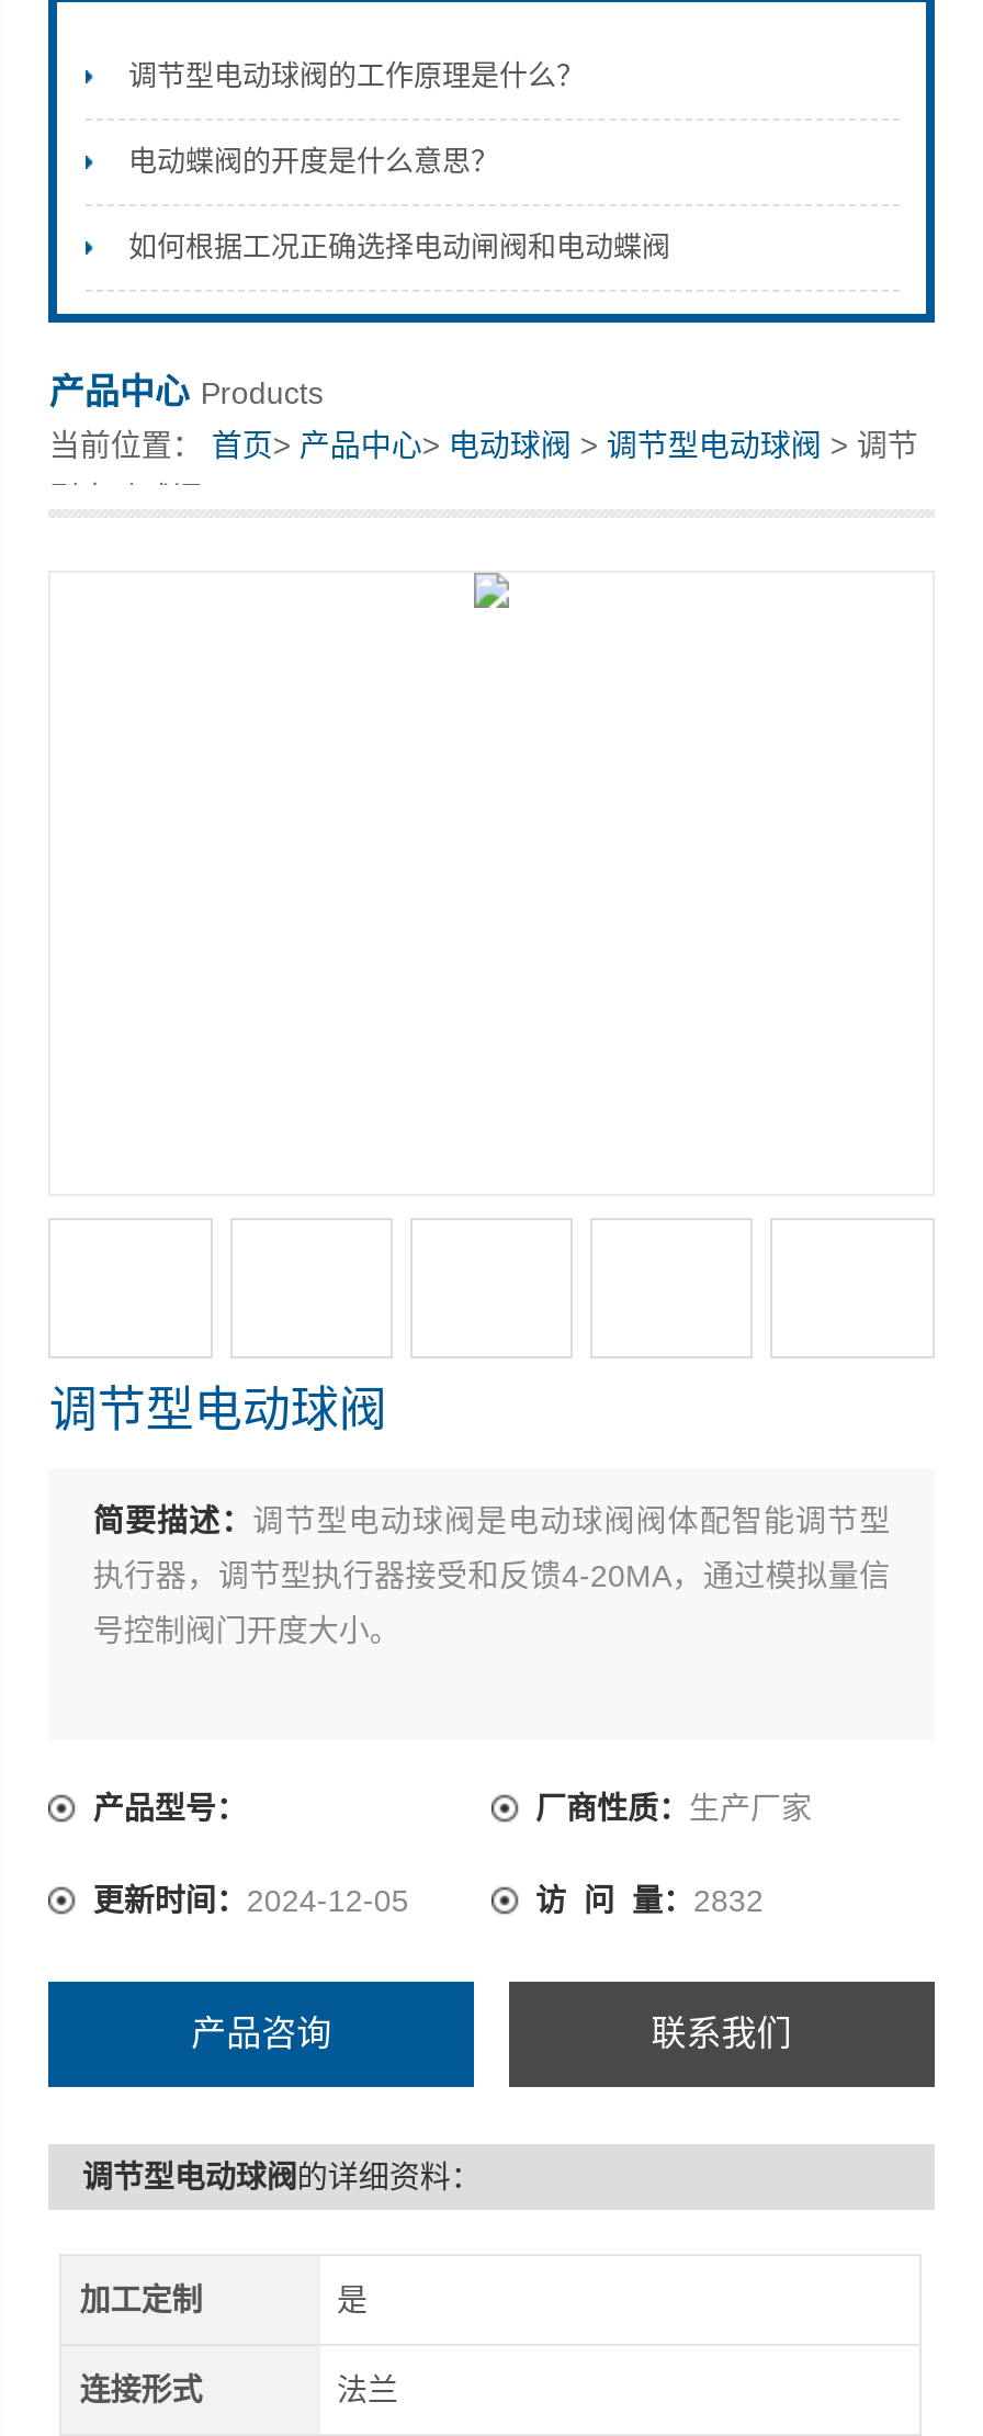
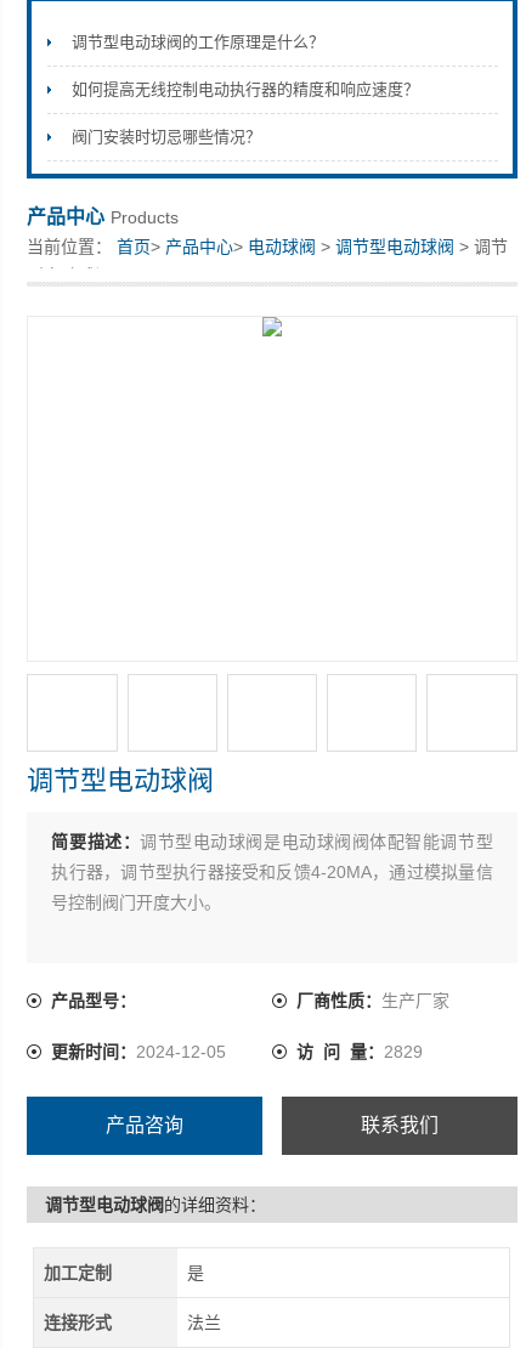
[128,145,499,178] 电动蝶阀的开度是什么意思？ -> [71,80,418,98] 如何提高无线控制电动执行器的精度和响应速度？
[128,230,670,263] 如何根据工况正确选择电动闸阀和电动蝶阀 -> [71,128,261,146] 阀门安装时切忌哪些情况？
[535,1883,764,1918] 访 问 量：2832 -> [296,1042,423,1061] 访 问 量：2829

